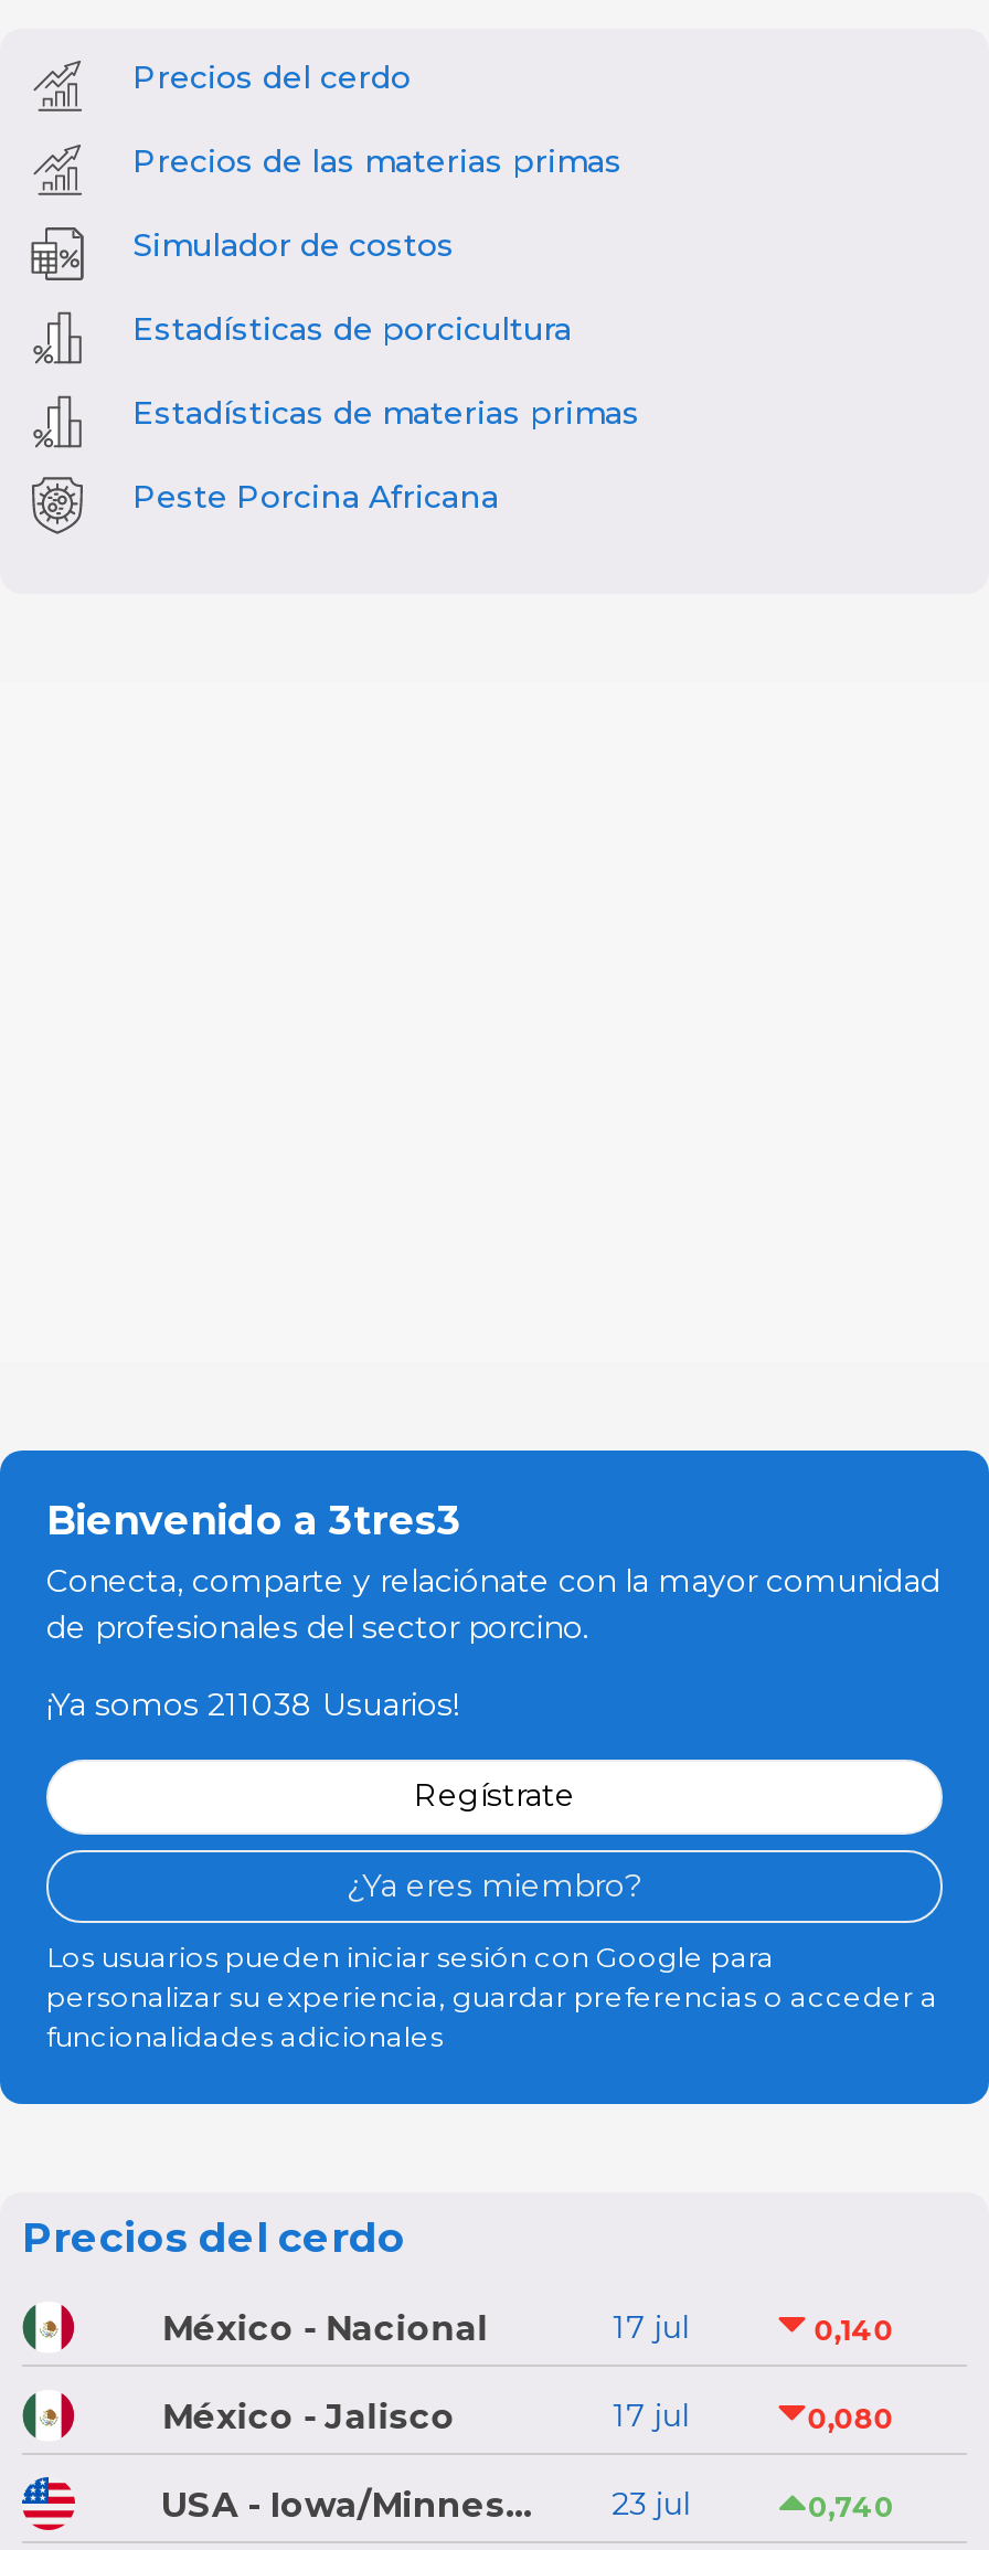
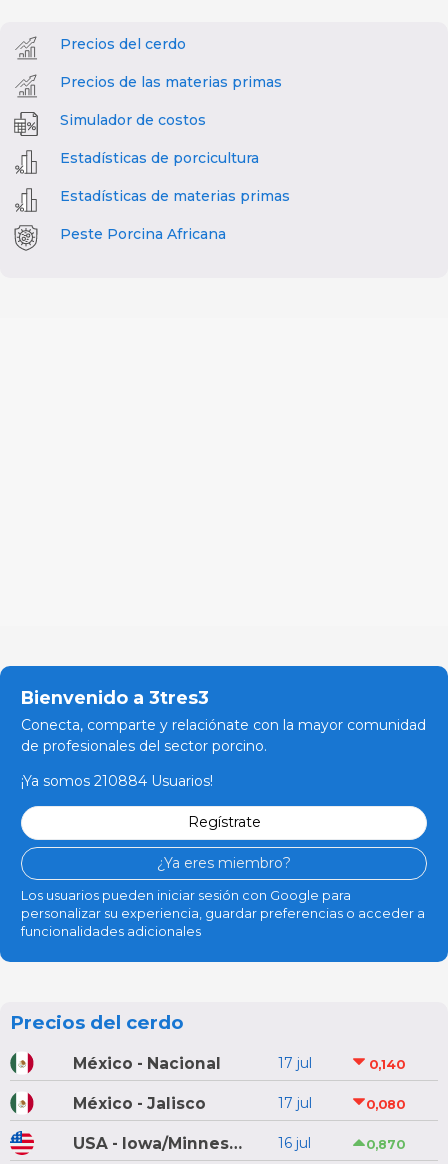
[46,1685,459,1725] ¡Ya somos 211038 Usuarios! -> [21,772,213,790] ¡Ya somos 210884 Usuarios!
[612,2483,689,2523] 23 jul -> [278,1134,311,1152] 16 jul
[808,2491,894,2524] 0,740 -> [365,1137,404,1152] 0,870

